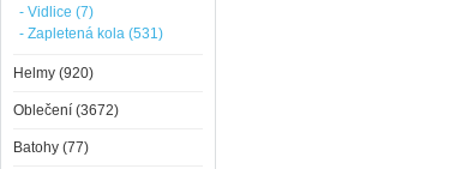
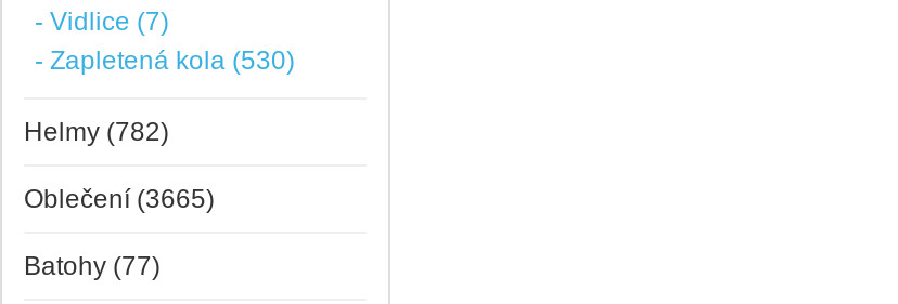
[19,25,163,42] - Zapletená kola (531) -> [35,45,295,76] - Zapletená kola (530)
[13,65,94,82] Helmy (920) -> [24,117,169,147] Helmy (782)
[13,102,119,119] Oblečení (3672) -> [24,184,215,214] Oblečení (3665)

